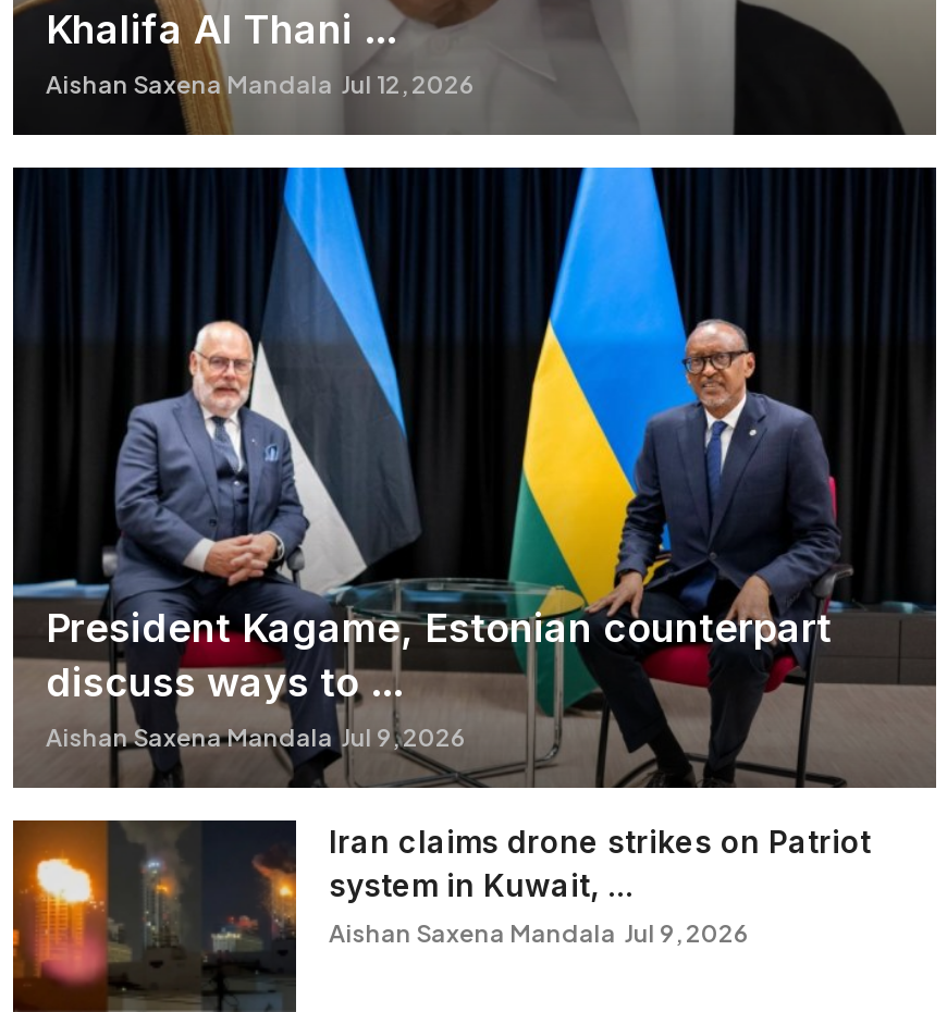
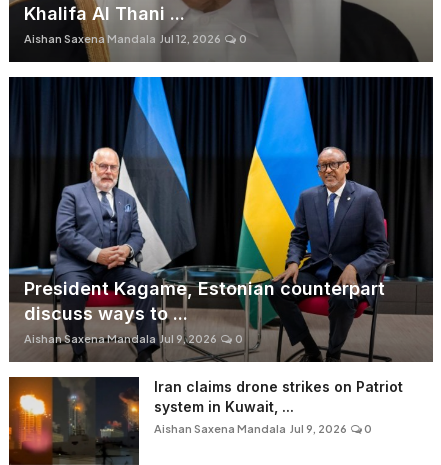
none -> [237,31,247,44] 0
none -> [233,331,243,344] 0
none -> [362,421,372,434] 0

